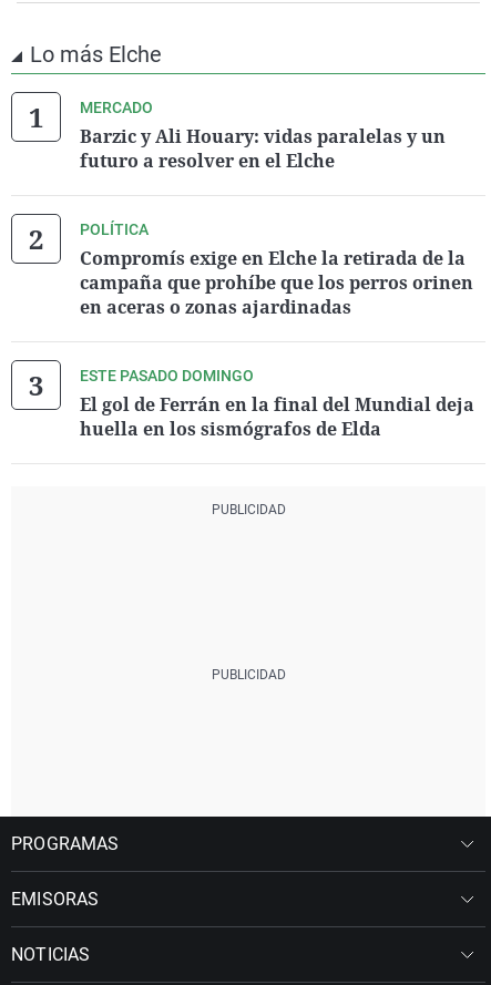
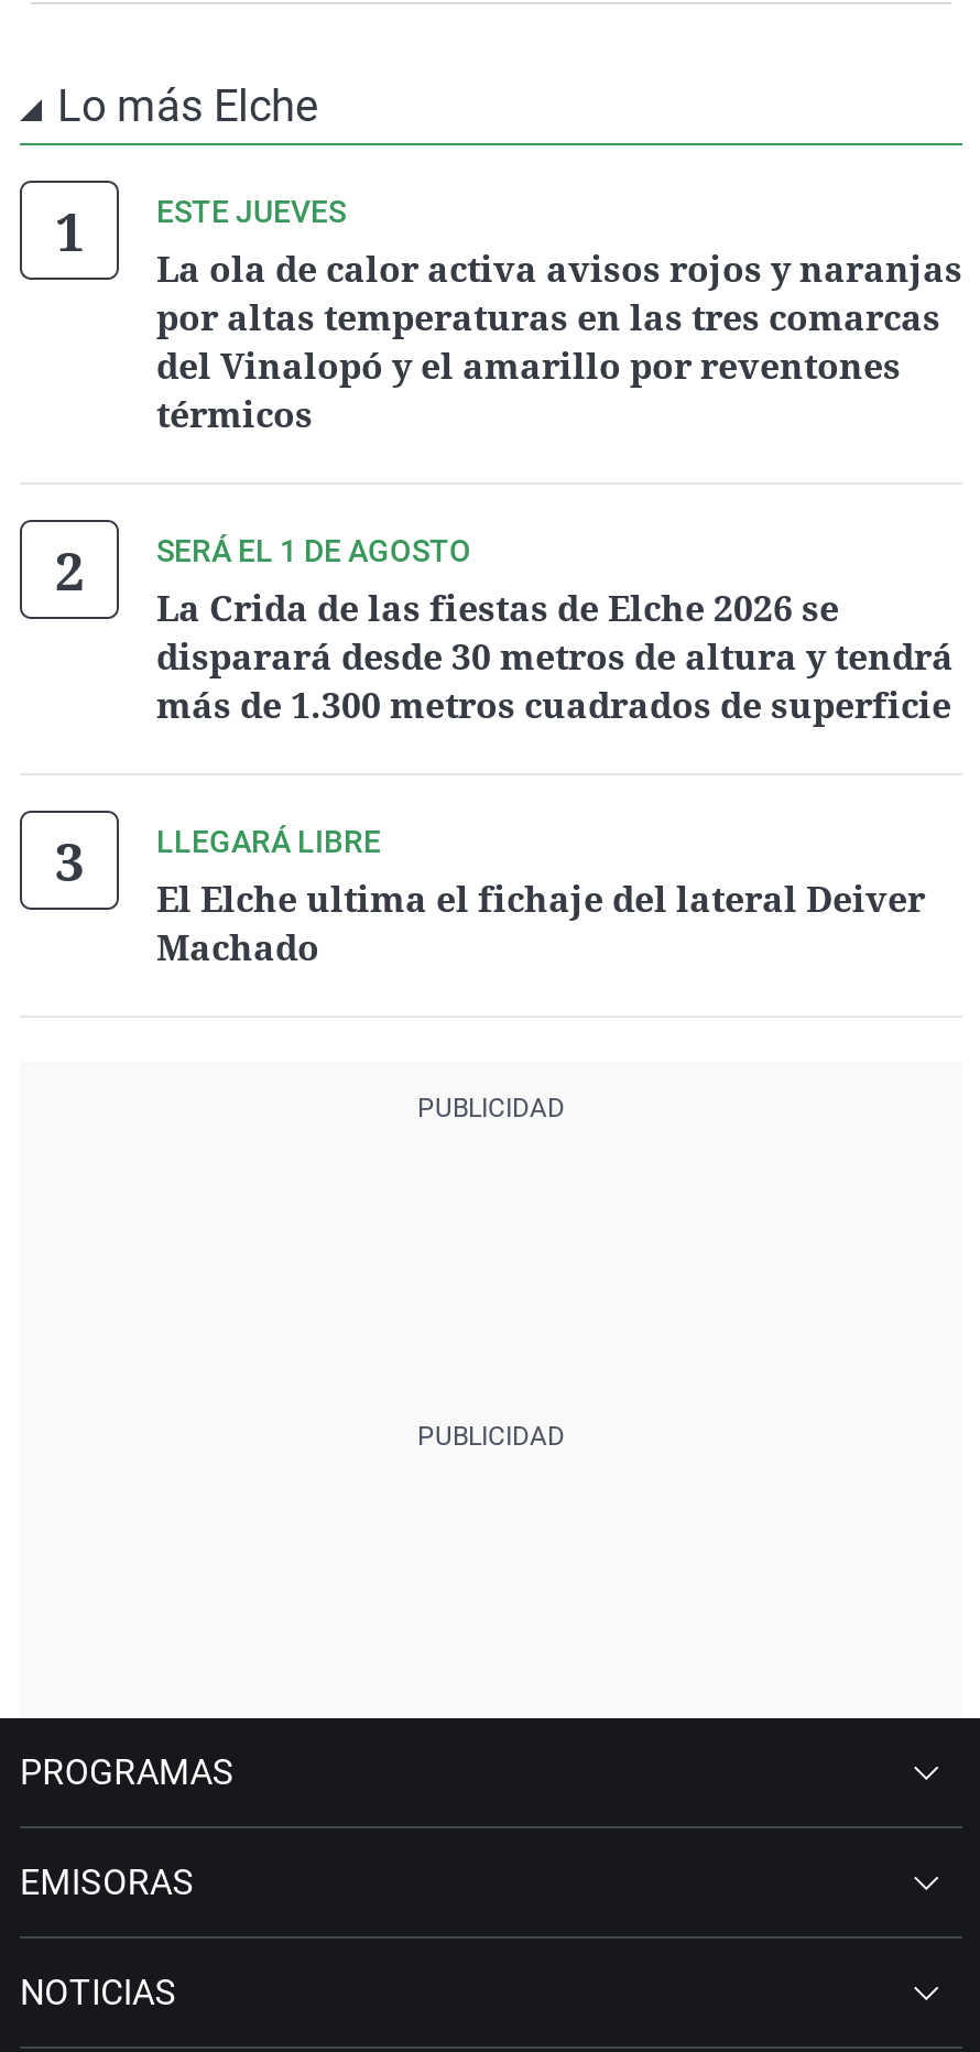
[80,99,446,173] MERCADO | Barzic y Ali Houary: vidas paralelas y un | futuro a resolver en el Elche -> [156,194,962,438] ESTE JUEVES | La ola de calor activa avisos rojos y naranjas | por altas temperaturas en las tres comarcas | del Vinalopó y el amarillo por reventones | térmicos
[80,220,473,319] POLÍTICA | Compromís exige en Elche la retirada de la | campaña que prohíbe que los perros orinen | en aceras o zonas ajardinadas -> [156,533,954,729] SERÁ EL 1 DE AGOSTO | La Crida de las fiestas de Elche 2026 se | disparará desde 30 metros de altura y tendrá | más de 1.300 metros cuadrados de superficie
[80,367,474,441] ESTE PASADO DOMINGO | El gol de Ferrán en la final del Mundial deja | huella en los sismógrafos de Elda -> [156,824,925,971] LLEGARÁ LIBRE | El Elche ultima el fichaje del lateral Deiver | Machado

